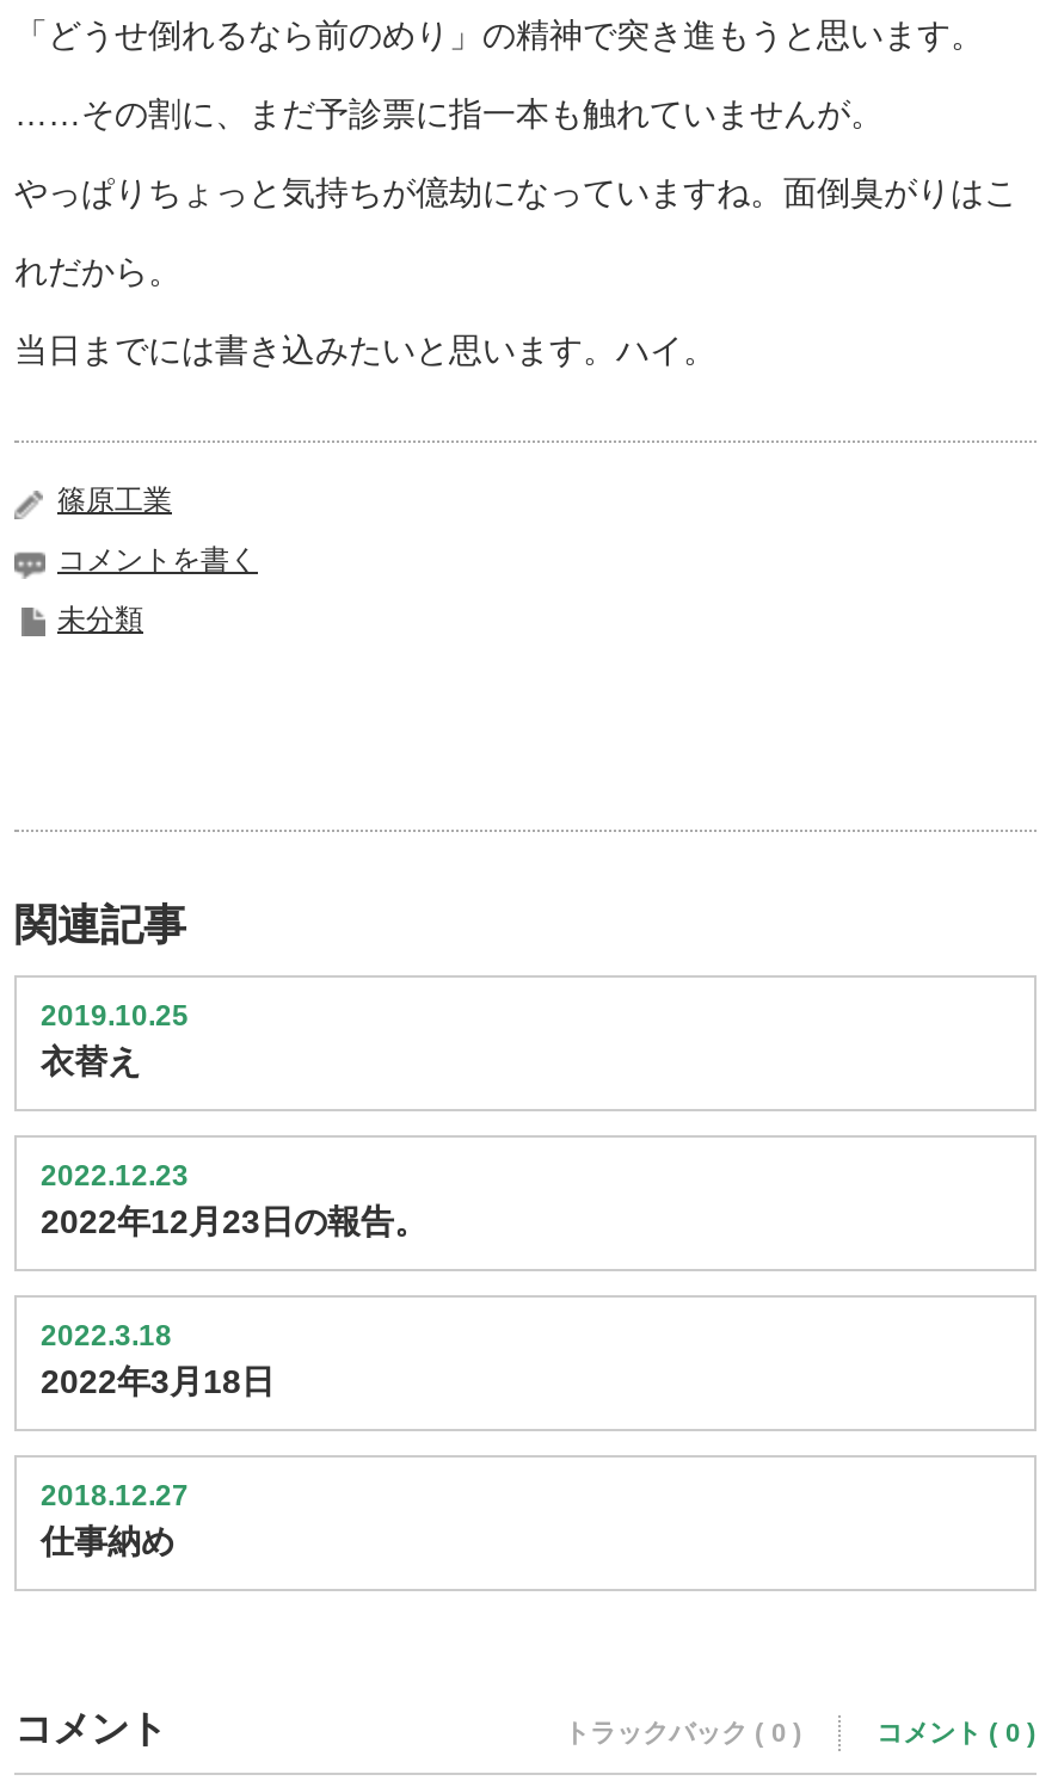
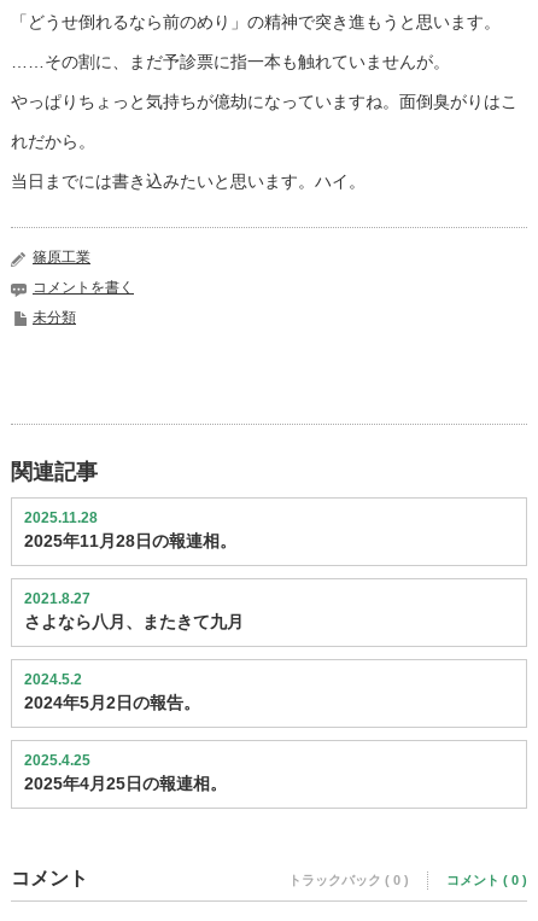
[41,999,189,1080] 2019.10.25 | 衣替え -> [24,509,236,550] 2025.11.28 | 2025年11月28日の報連相。
[41,1159,427,1240] 2022.12.23 | 2022年12月23日の報告。 -> [24,590,244,631] 2021.8.27 | さよなら八月、またきて九月
[41,1319,275,1400] 2022.3.18 | 2022年3月18日 -> [24,671,200,712] 2024.5.2 | 2024年5月2日の報告。
[41,1479,189,1560] 2018.12.27 | 仕事納め -> [24,752,227,793] 2025.4.25 | 2025年4月25日の報連相。

